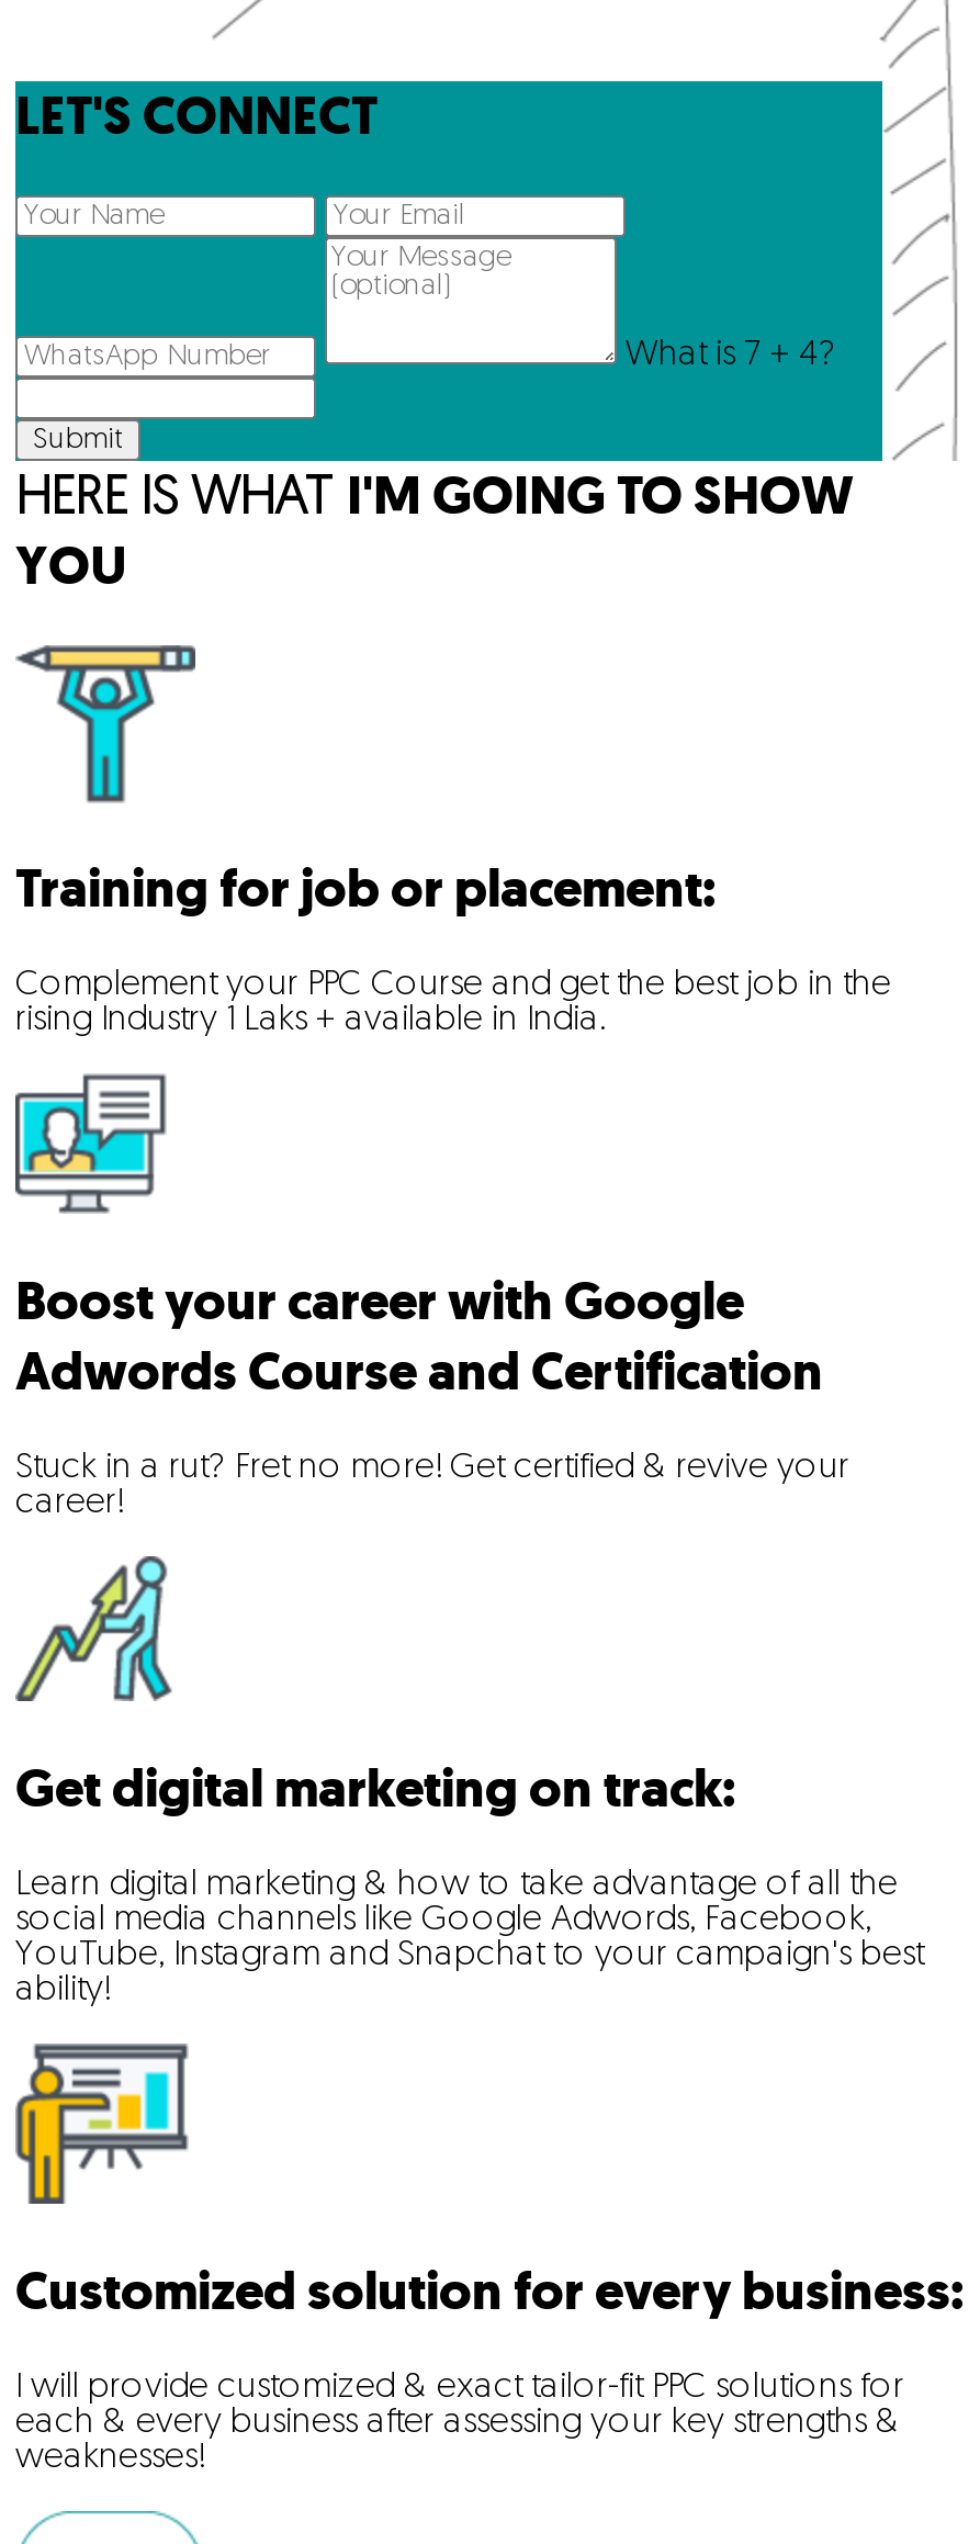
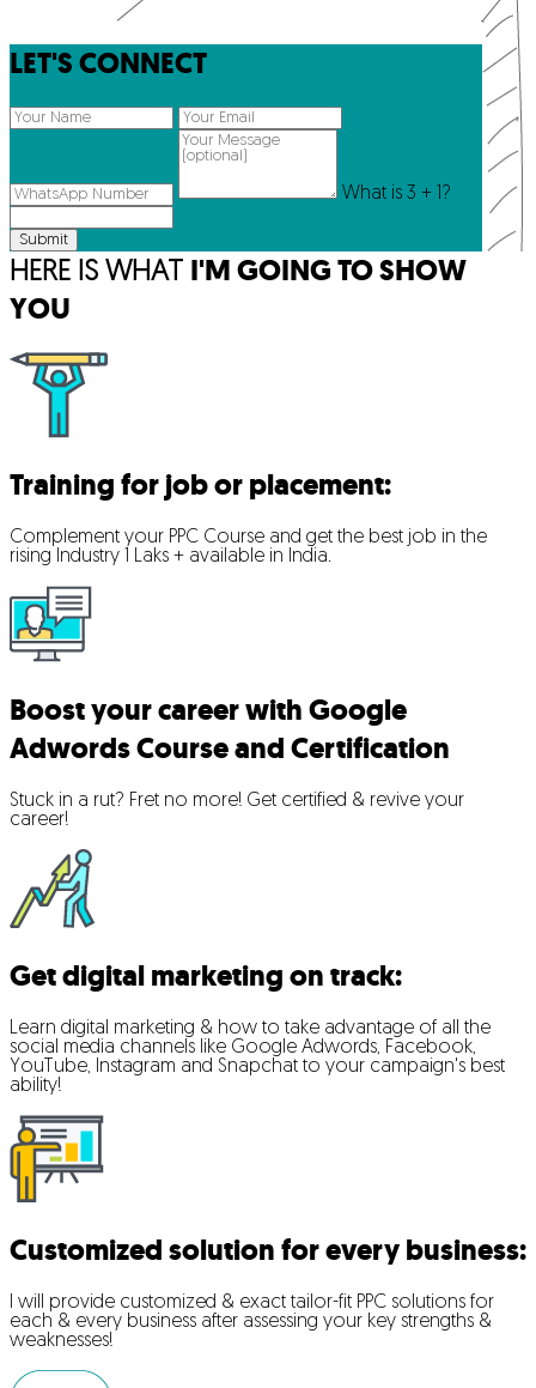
[626,337,836,372] What is 7 + 4? -> [342,184,451,203] What is 3 + 1?

